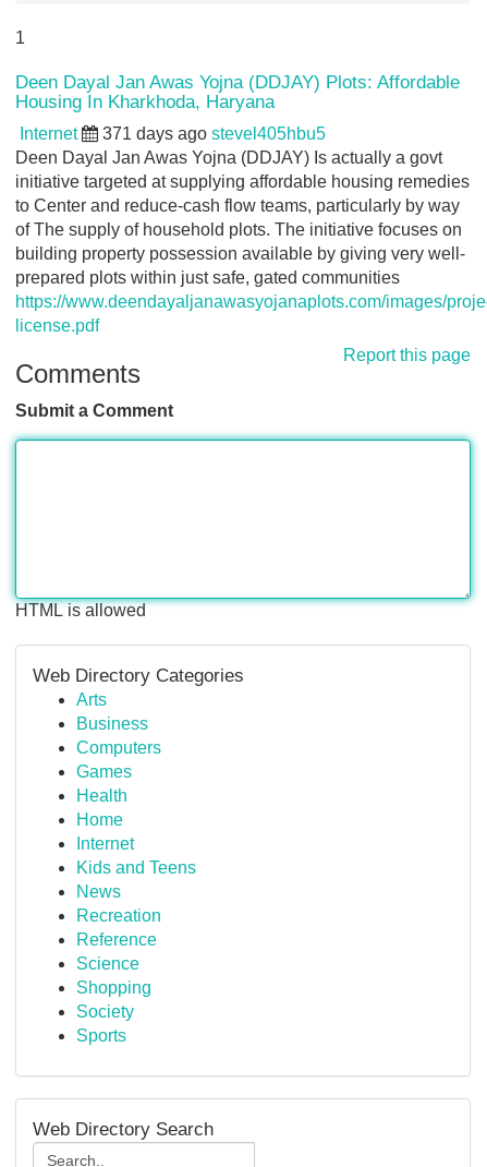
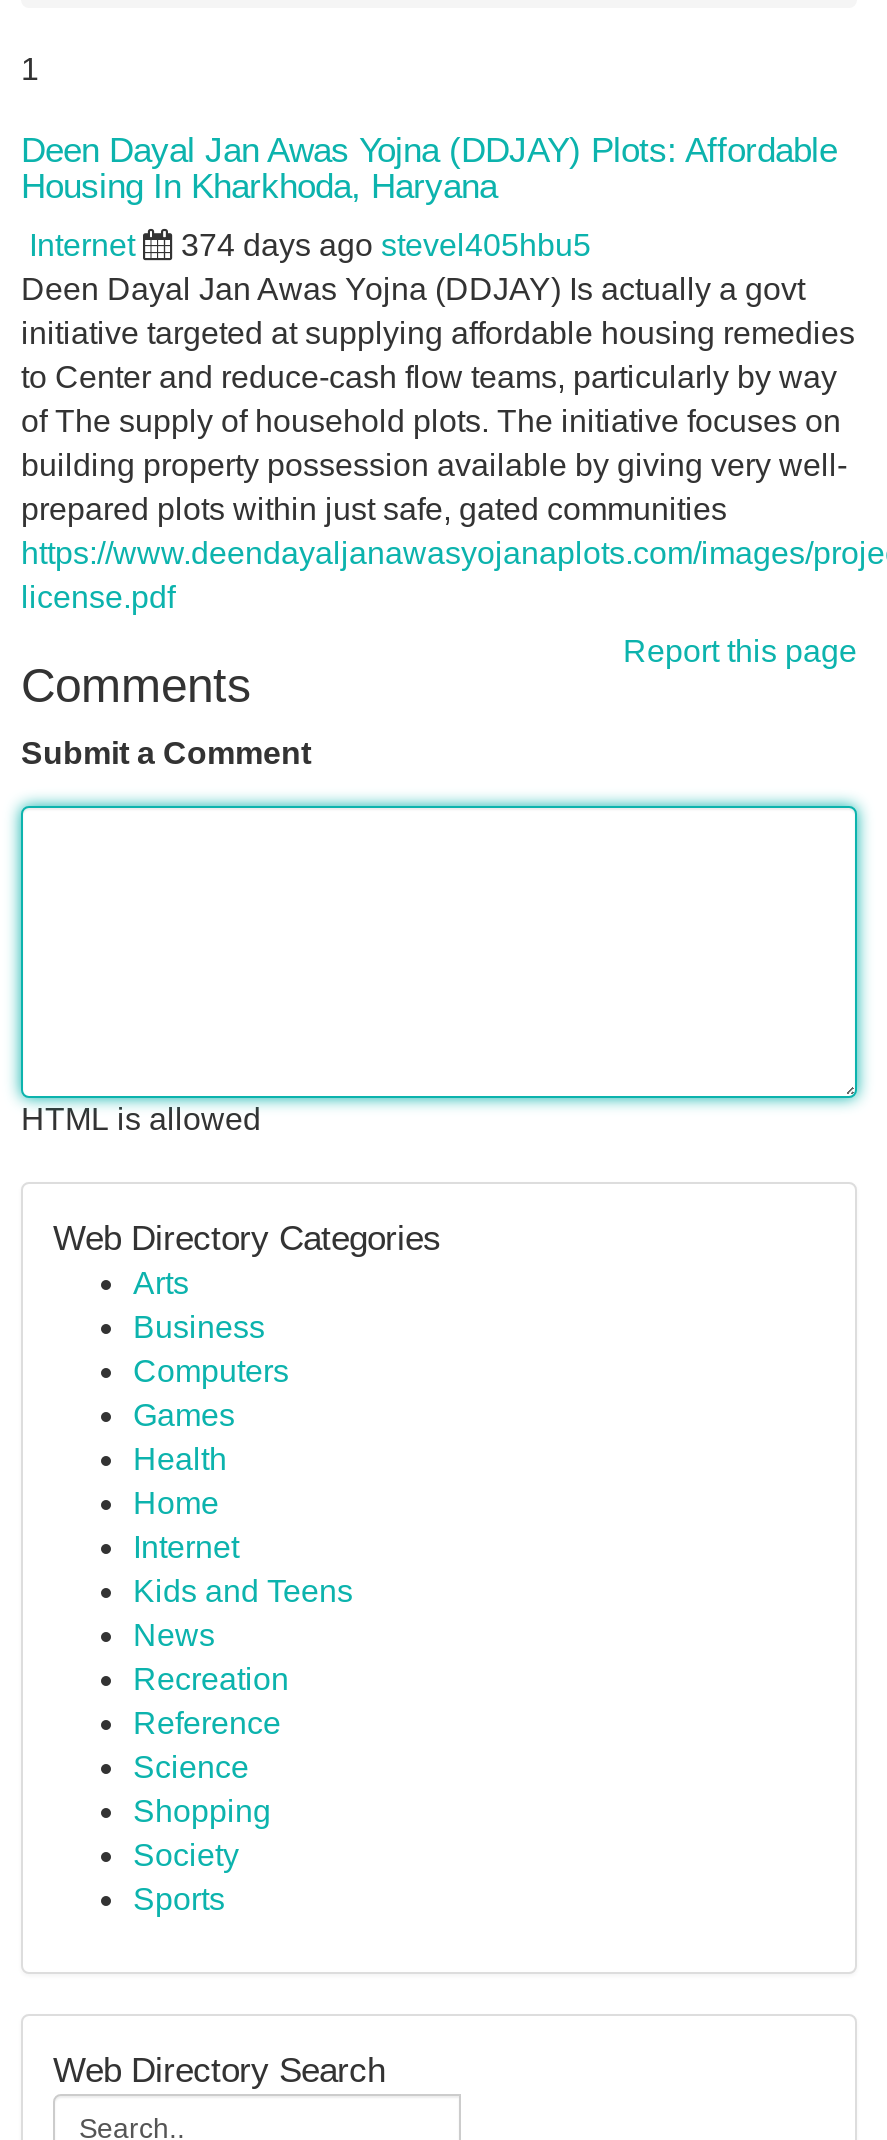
[102,124,326,143] 371 days ago stevel405hbu5 -> [181,228,591,262] 374 days ago stevel405hbu5

